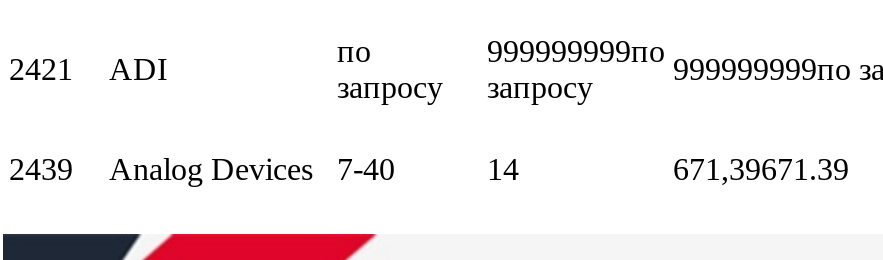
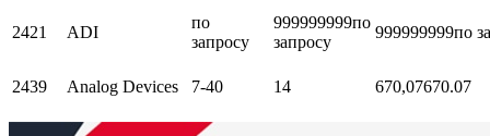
[673,152,849,186] 671,39671.39 -> [375,77,471,96] 670,07670.07

